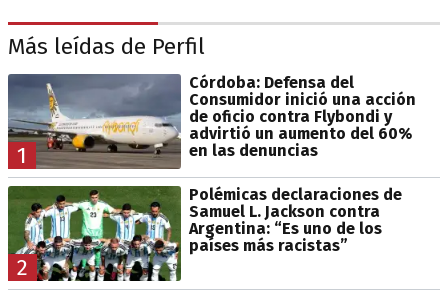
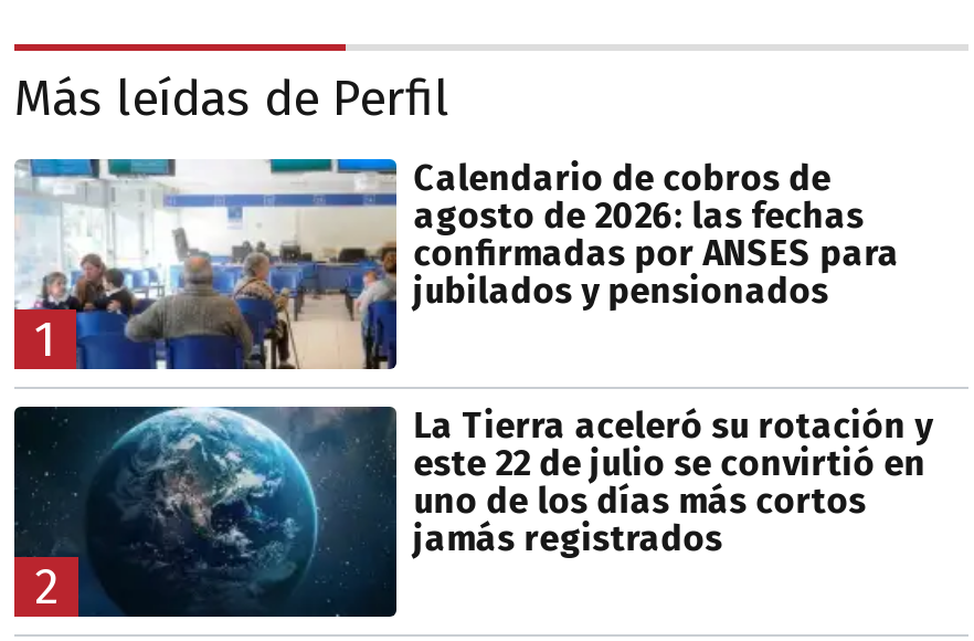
[7,73,416,170] [image] | Córdoba: Defensa del | Consumidor inició una acción | de oficio contra Flybondi y | advirtió un aumento del 60% | en las denuncias -> [14,157,900,371] [image] | Calendario de cobros de | agosto de 2026: las fechas | confirmadas por ANSES para | jubilados y pensionados
[8,185,402,282] [image] | Polémicas declaraciones de | Samuel L. Jackson contra | Argentina: “Es uno de los | países más racistas” -> [14,404,933,619] [image] | La Tierra aceleró su rotación y | este 22 de julio se convirtió en | uno de los días más cortos | jamás registrados

